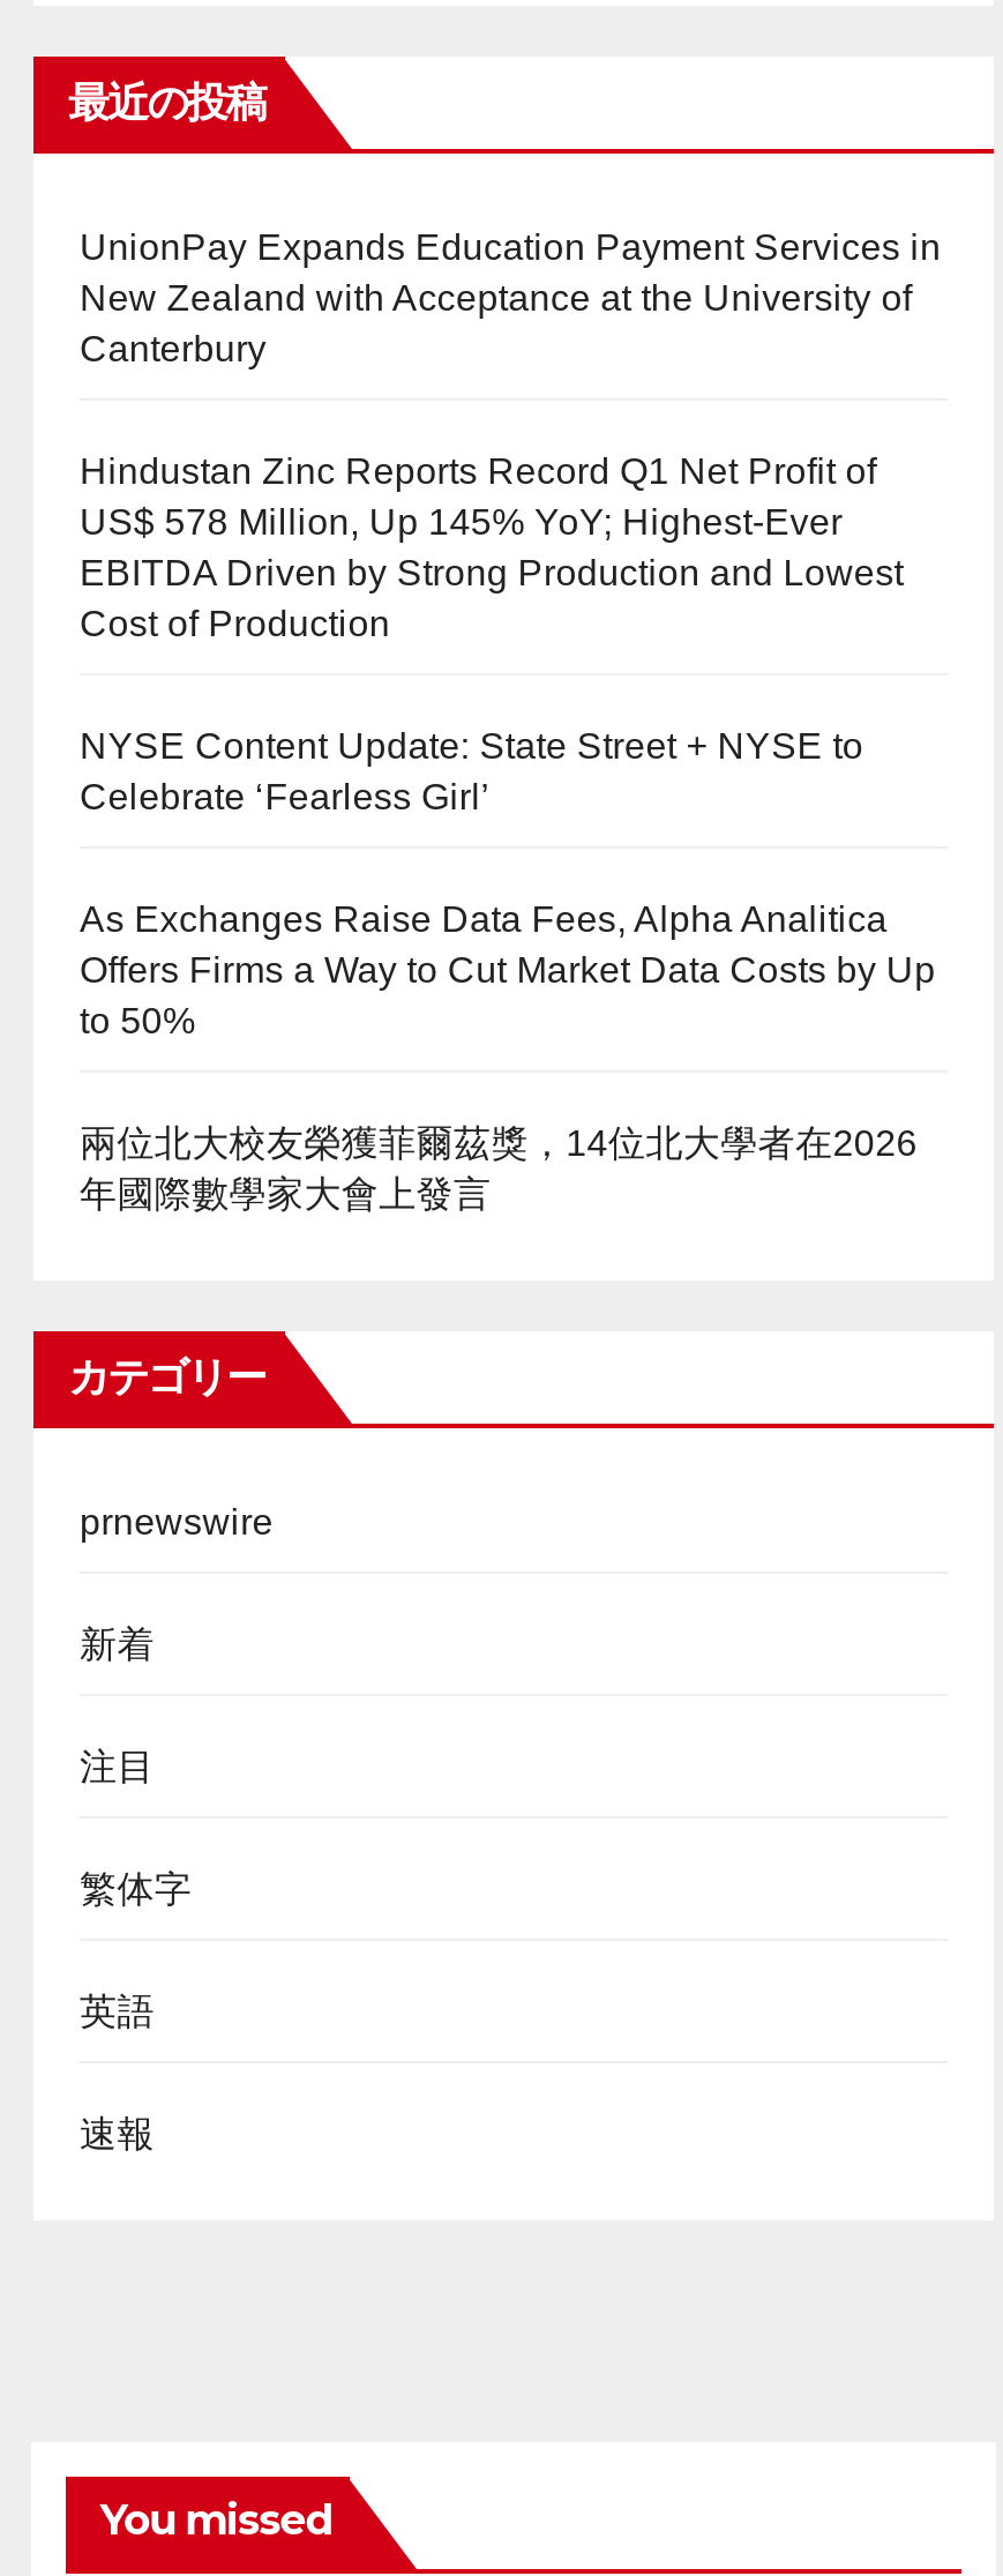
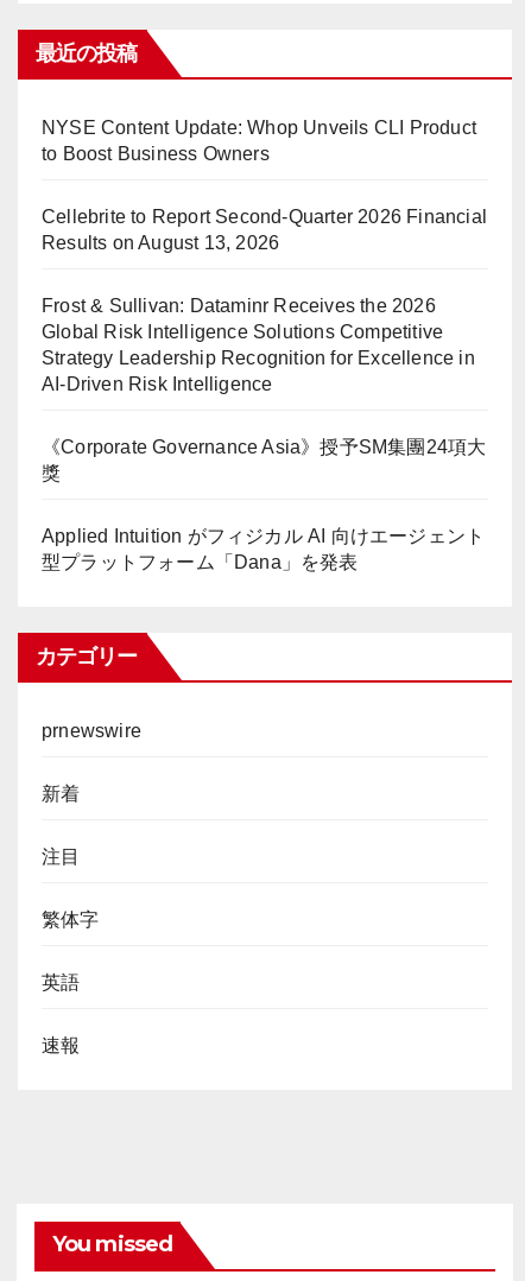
[80,227,941,368] UnionPay Expands Education Payment Services in | New Zealand with Acceptance at the University of | Canterbury -> [42,117,476,164] NYSE Content Update: Whop Unveils CLI Product | to Boost Business Owners
[80,451,904,643] Hindustan Zinc Reports Record Q1 Net Profit of | US$ 578 Million, Up 145% YoY; Highest-Ever | EBITDA Driven by Strong Production and Lowest | Cost of Production -> [42,206,487,253] Cellebrite to Report Second-Quarter 2026 Financial | Results on August 13, 2026
[80,726,864,816] NYSE Content Update: State Street + NYSE to | Celebrate ‘Fearless Girl’ -> [42,295,475,394] Frost & Sullivan: Dataminr Receives the 2026 | Global Risk Intelligence Solutions Competitive | Strategy Leadership Recognition for Excellence in | AI-Driven Risk Intelligence
[80,899,936,1040] As Exchanges Raise Data Fees, Alpha Analitica | Offers Firms a Way to Cut Market Data Costs by Up | to 50% -> [42,437,486,483] 《Corporate Governance Asia》授予SM集團24項大 | 獎
[80,1123,918,1213] 兩位北大校友榮獲菲爾茲獎，14位北大學者在2026 | 年國際數學家大會上發言 -> [42,526,485,572] Applied Intuition がフィジカル AI 向けエージェント | 型プラットフォーム「Dana」を発表

